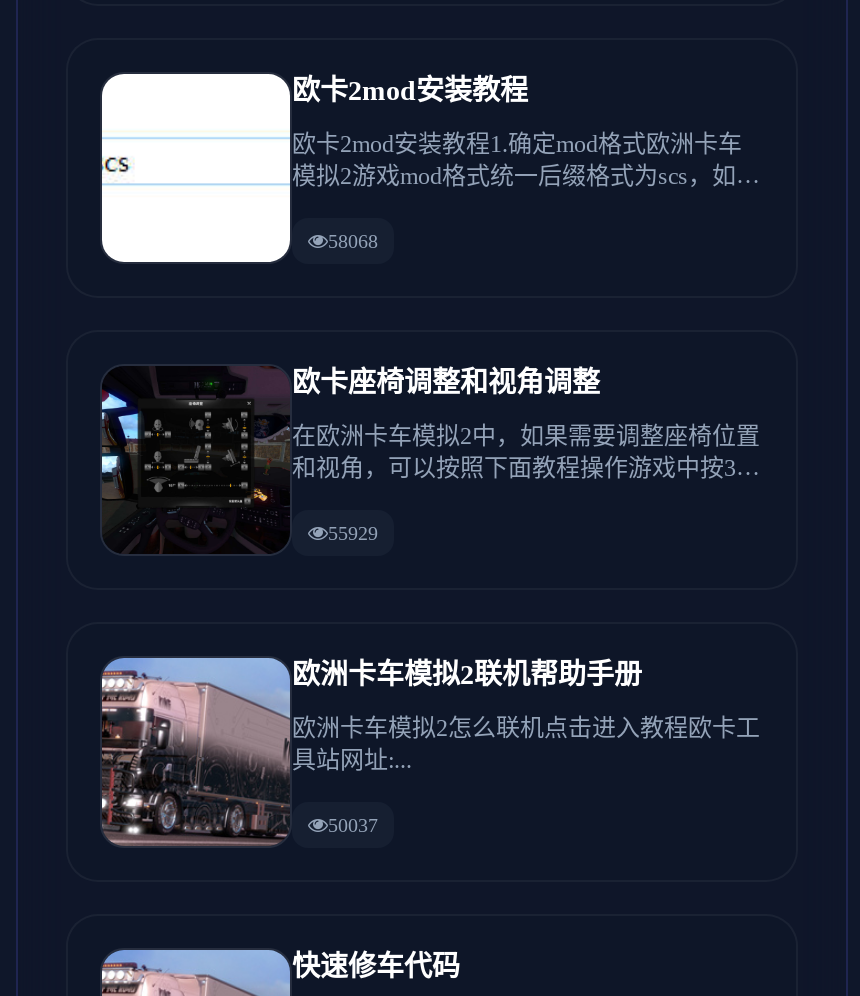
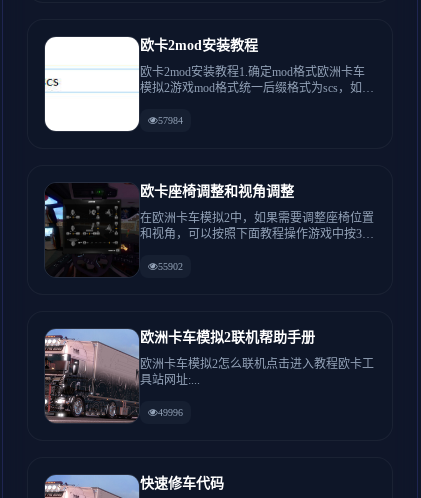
[328,230,378,252] 58068 -> [158,115,183,126] 57984
[328,522,378,544] 55929 -> [158,261,183,272] 55902
[328,814,378,836] 50037 -> [158,407,183,418] 49996

